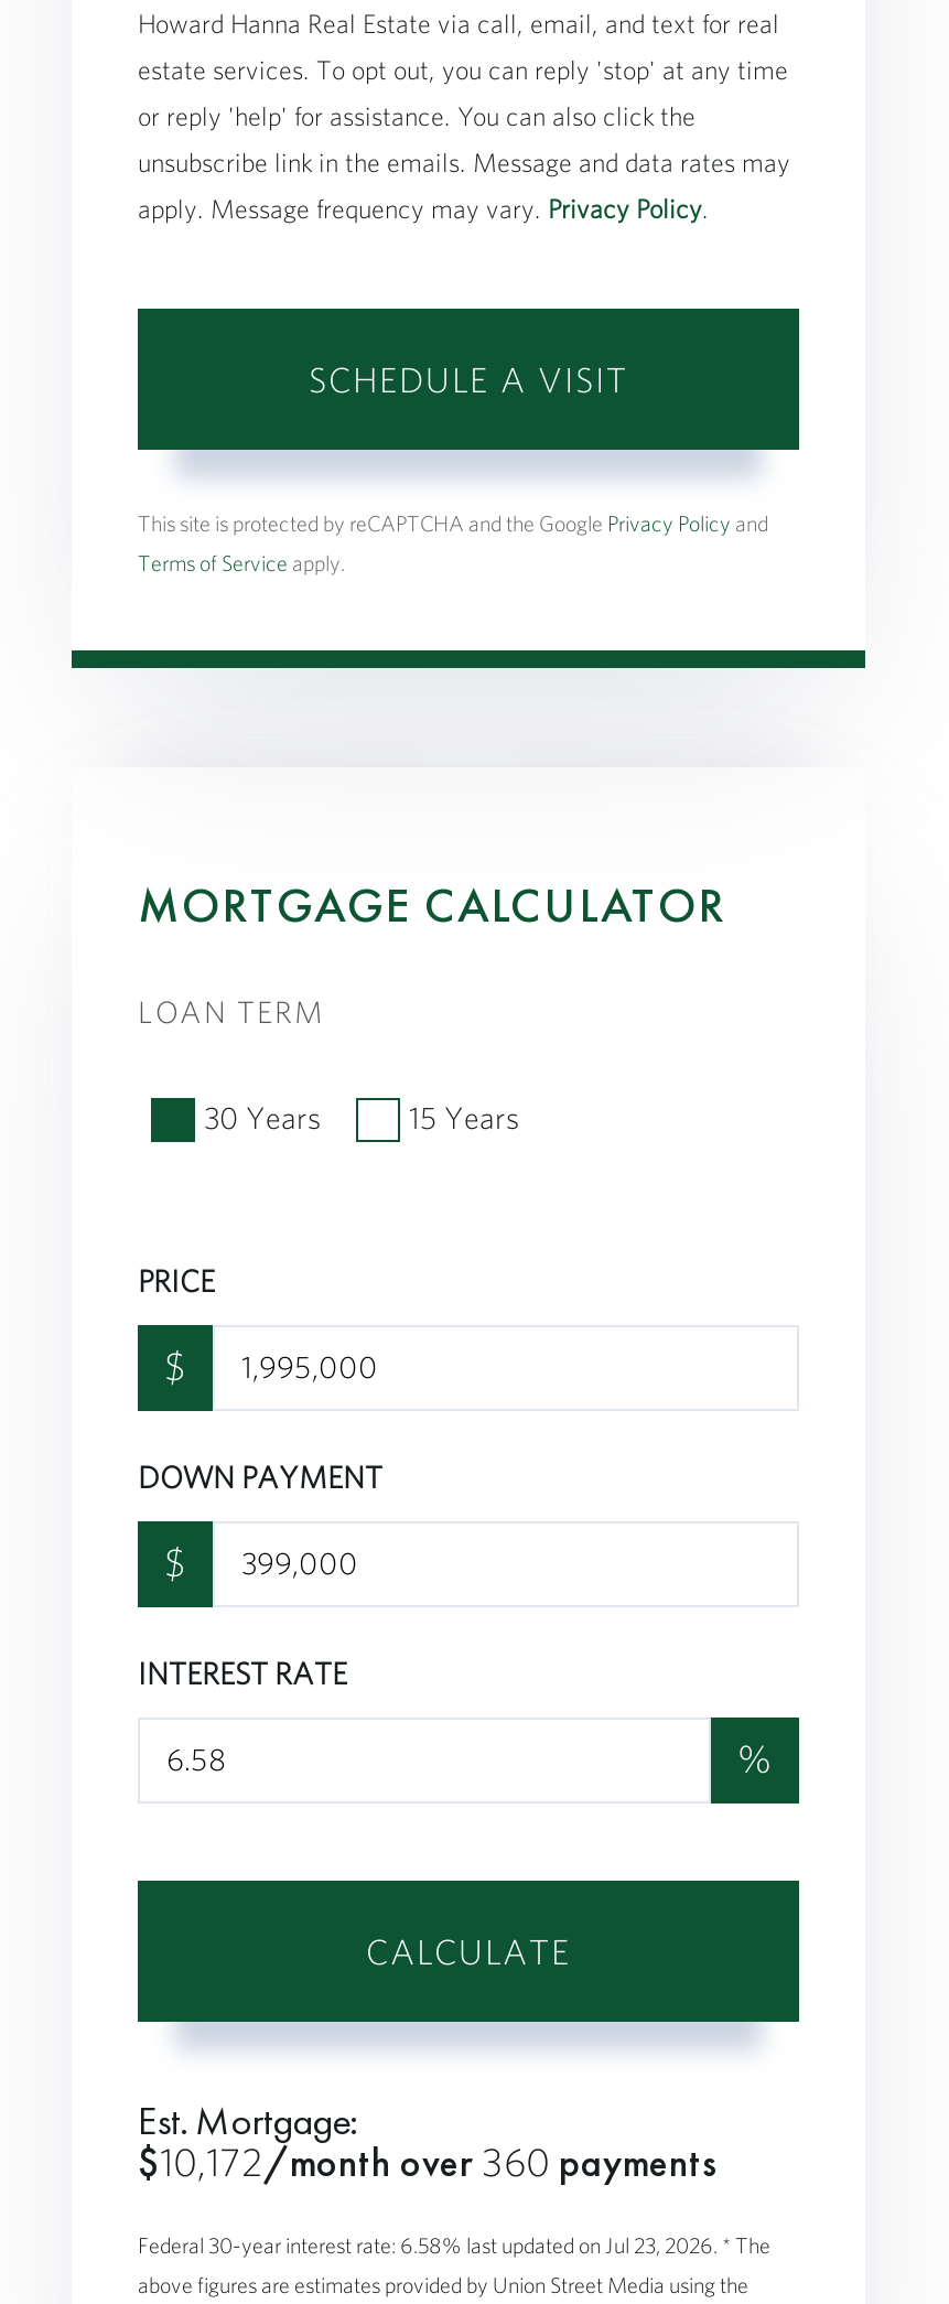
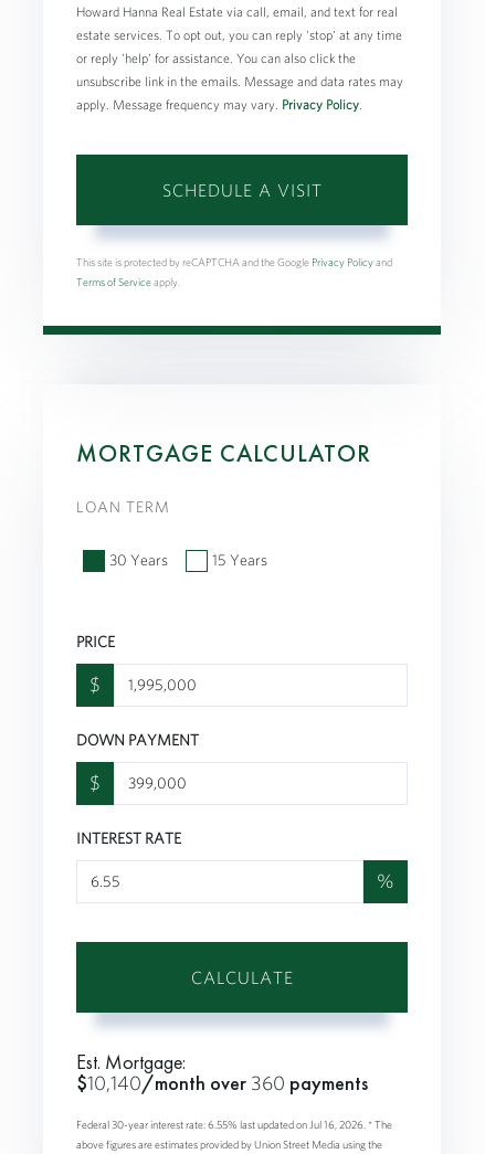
[138,2136,715,2186] $10,172/month over 360 payments -> [76,1070,368,1095] $10,140/month over 360 payments
[138,2230,770,2259] Federal 30-year interest rate: 6.58% last updated on Jul 23, 2026. * The -> [76,1117,392,1131] Federal 30-year interest rate: 6.55% last updated on Jul 16, 2026. * The

